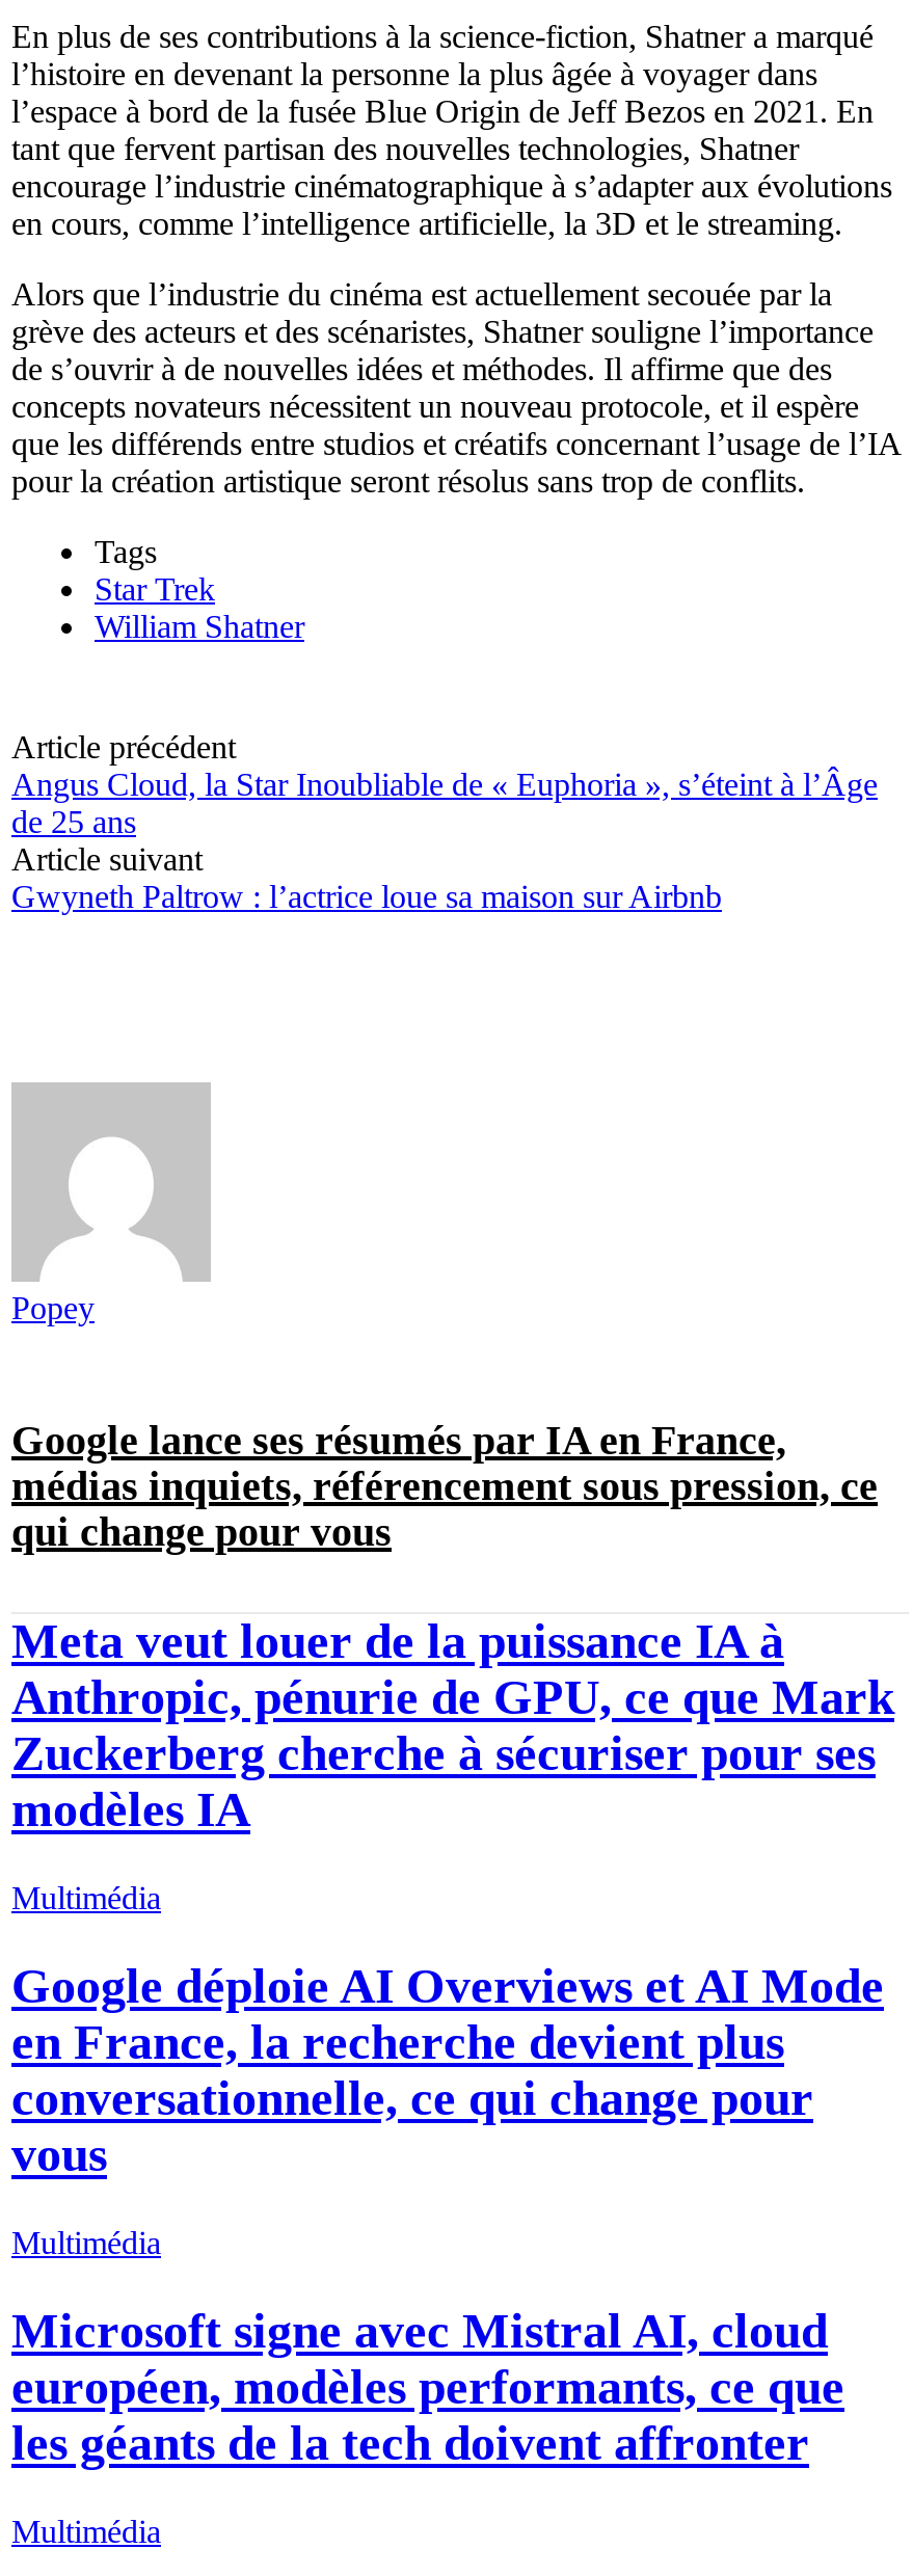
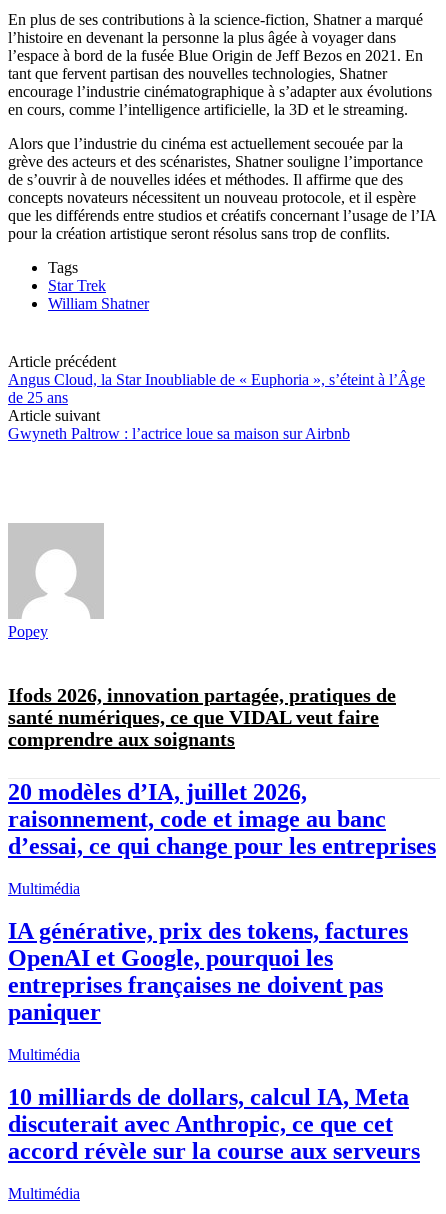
[11,1418,878,1555] Google lance ses résumés par IA en France, | médias inquiets, référencement sous pression, ce | qui change pour vous -> [8,684,396,750] Ifods 2026, innovation partagée, pratiques de | santé numériques, ce que VIDAL veut faire | comprendre aux soignants
[11,1615,894,1837] Meta veut louer de la puissance IA à | Anthropic, pénurie de GPU, ce que Mark | Zuckerberg cherche à sécuriser pour ses | modèles IA -> [8,779,436,859] 20 modèles d’IA, juillet 2026, | raisonnement, code et image au banc | d’essai, ce qui change pour les entreprises
[11,1959,884,2182] Google déploie AI Overviews et AI Mode | en France, la recherche devient plus | conversationnelle, ce qui change pour | vous -> [8,918,408,1025] IA générative, prix des tokens, factures | OpenAI et Google, pourquoi les | entreprises françaises ne doivent pas | paniquer
[11,2304,844,2470] Microsoft signe avec Mistral AI, cloud | européen, modèles performants, ce que | les géants de la tech doivent affronter -> [8,1084,420,1164] 10 milliards de dollars, calcul IA, Meta | discuterait avec Anthropic, ce que cet | accord révèle sur la course aux serveurs

